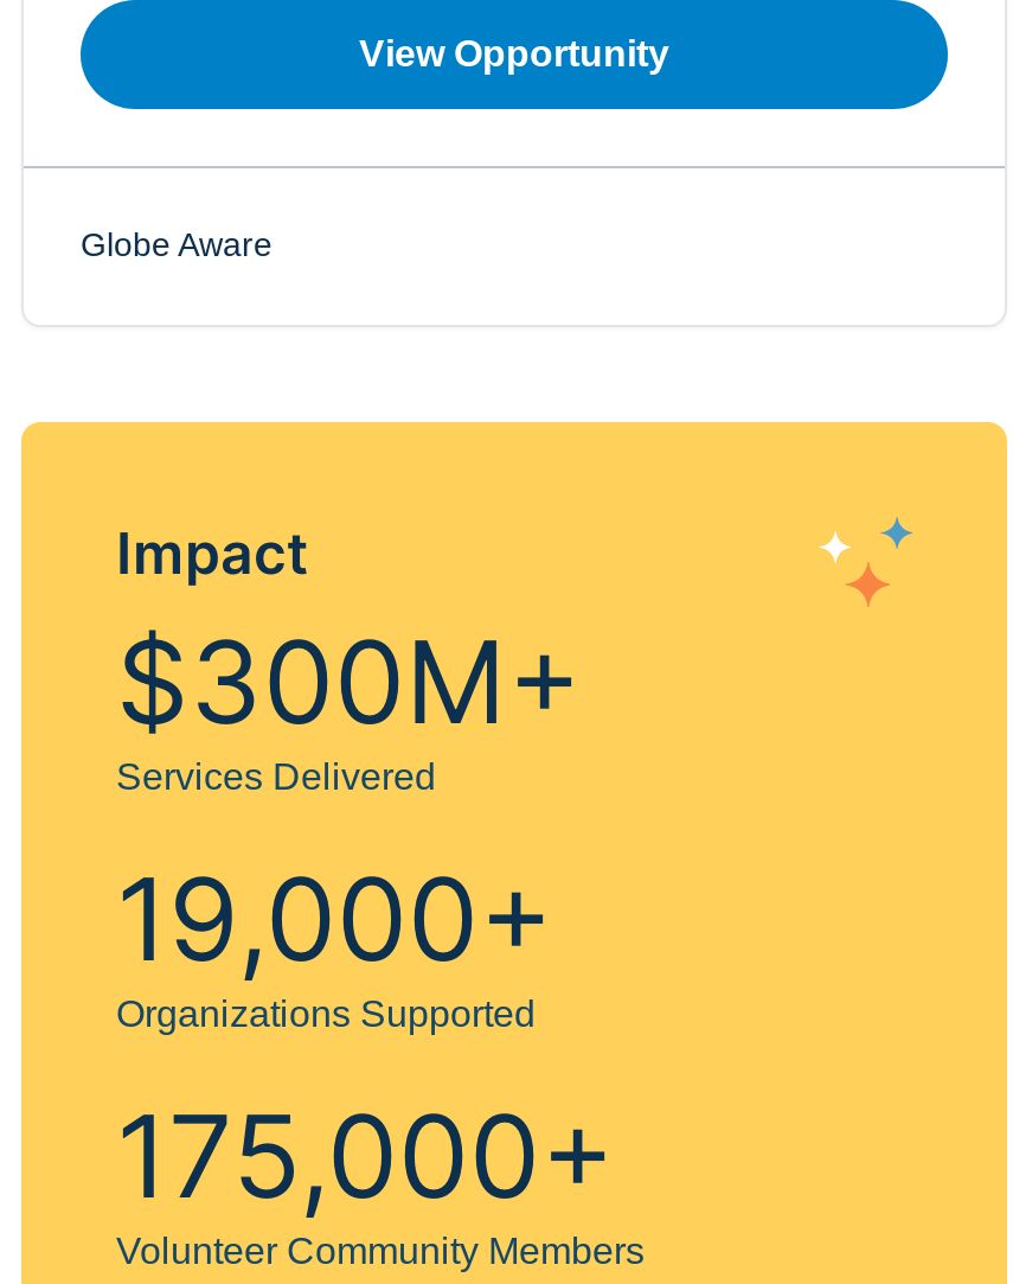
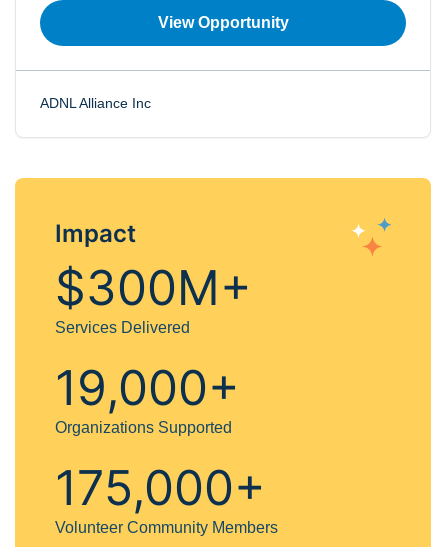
[81,226,273,264] Globe Aware -> [40,95,151,111] ADNL Alliance Inc

